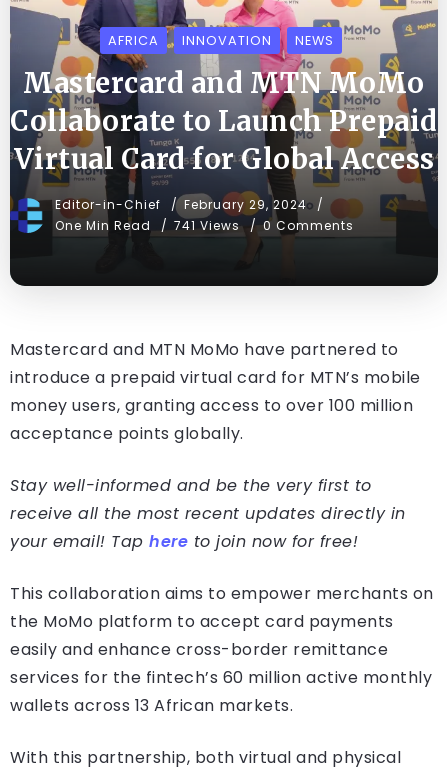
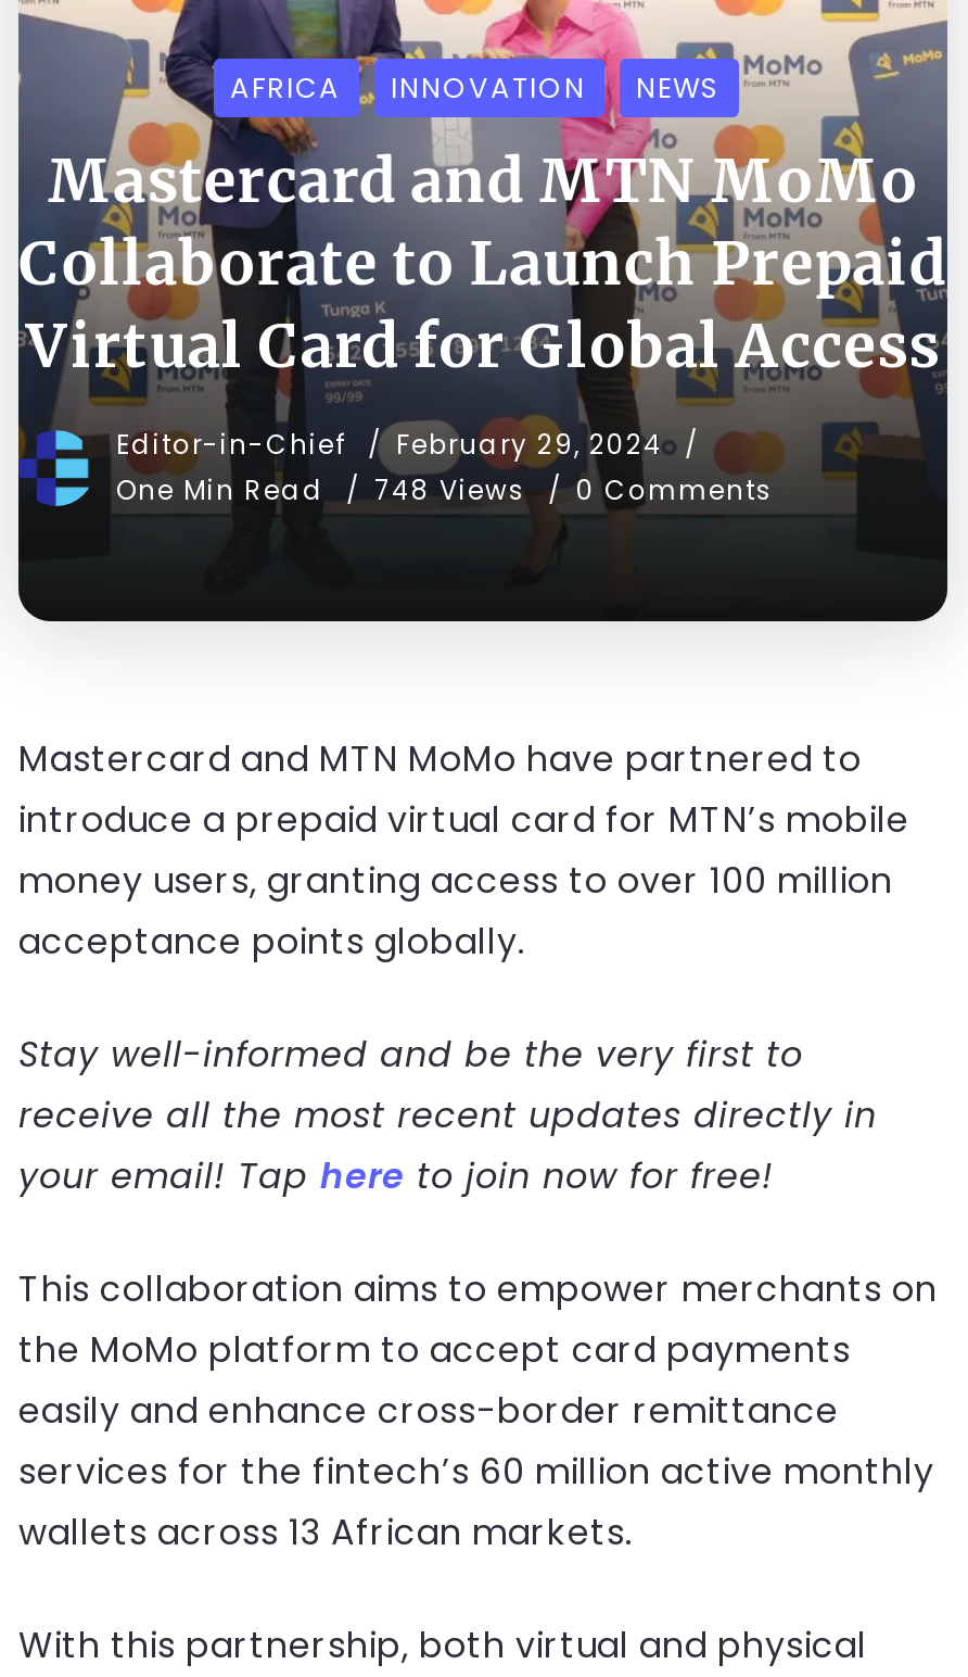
[55,217,354,234] One Min Read 741 Views 0 Comments -> [116,472,774,509] One Min Read 748 Views 0 Comments

